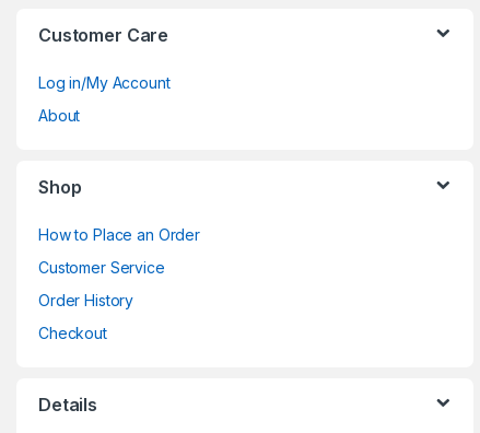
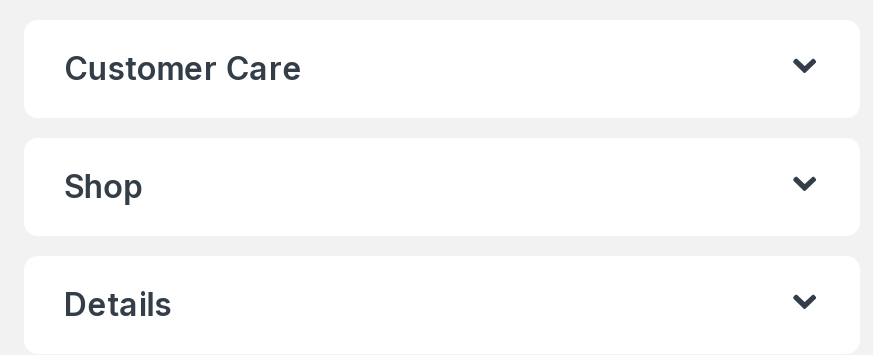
[38,74,170,125] Log in/My Account | About -> none
[38,226,200,343] How to Place an Order | Customer Service | Order History | Checkout -> none

